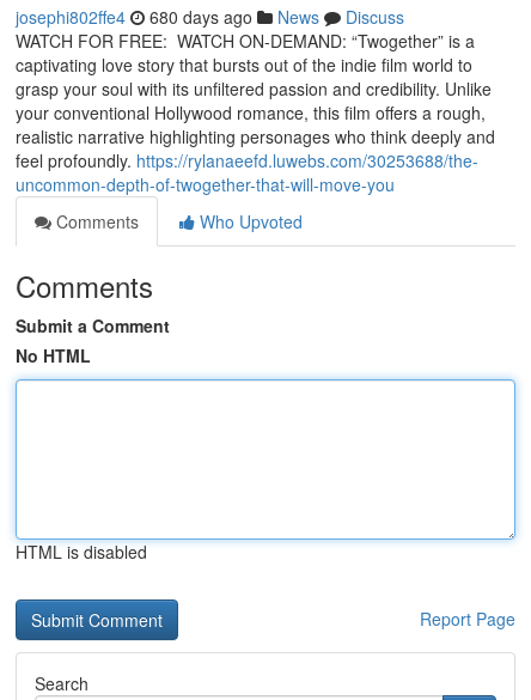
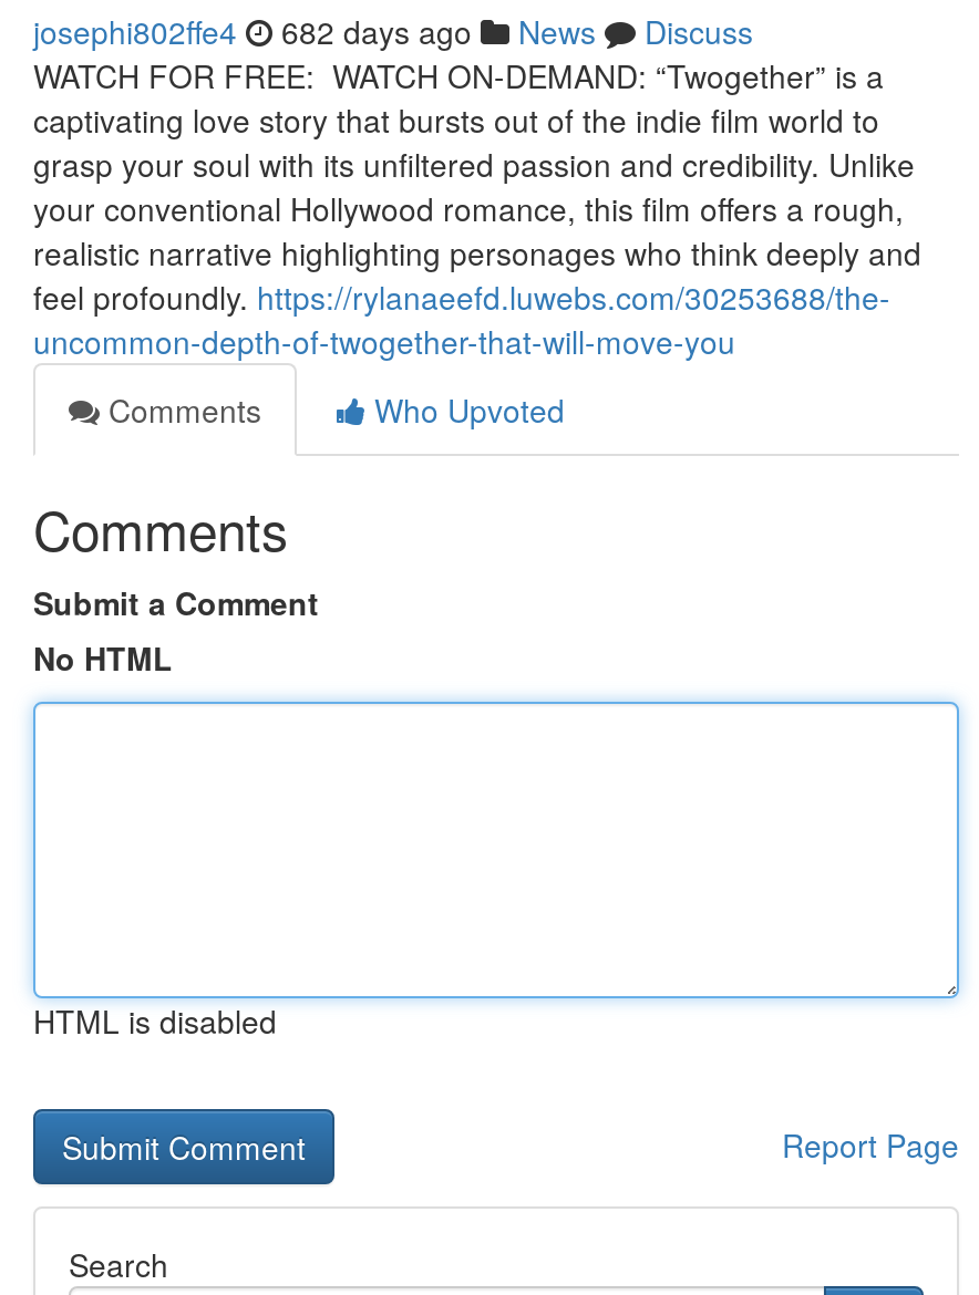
[16,5,404,29] josephi802ffe4 680 days ago News Discuss -> [33,9,753,53] josephi802ffe4 682 days ago News Discuss

